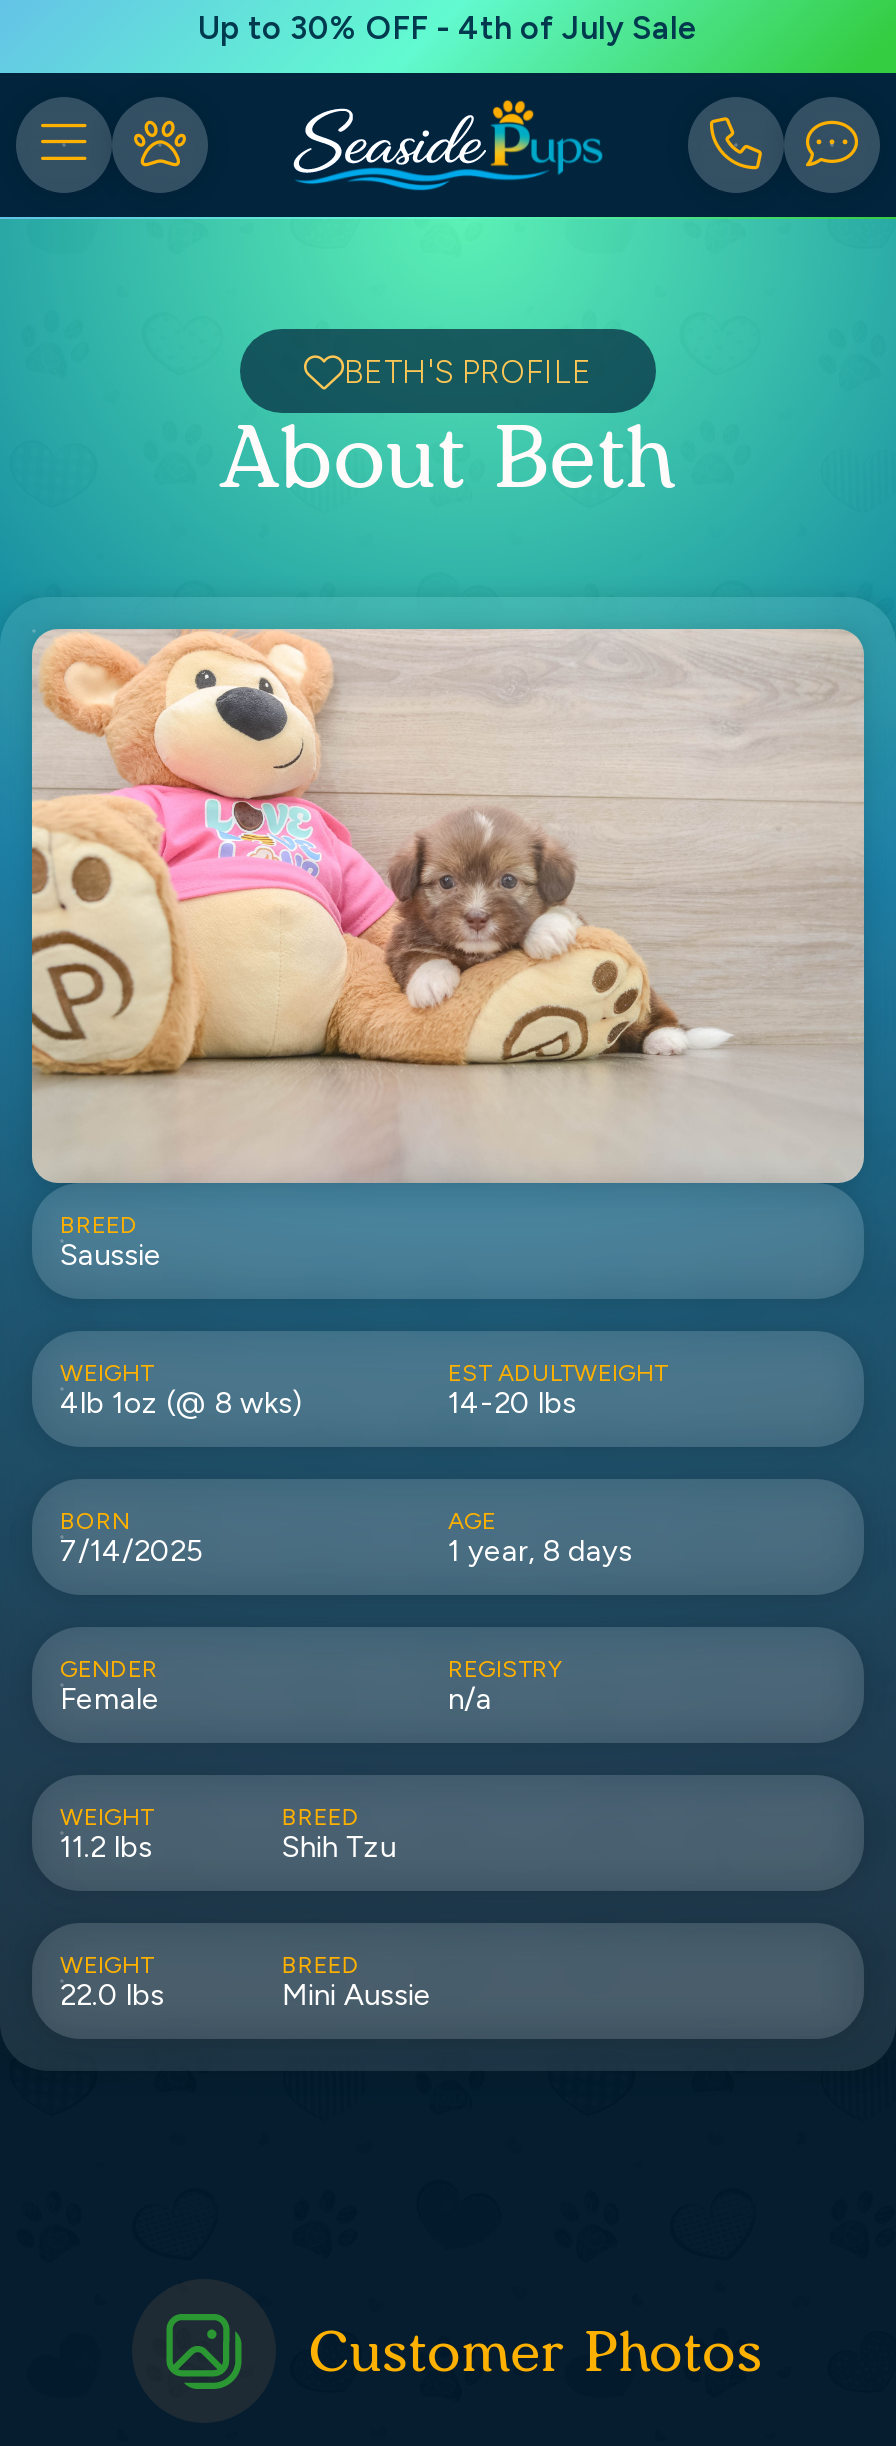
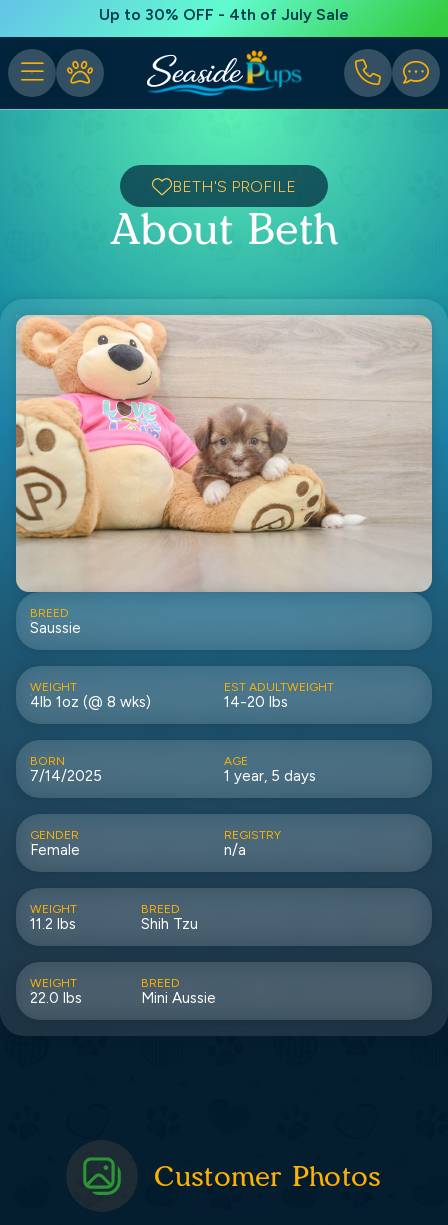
[448,1534,632,1570] 1 year, 8 days -> [224,767,316,785] 1 year, 5 days

